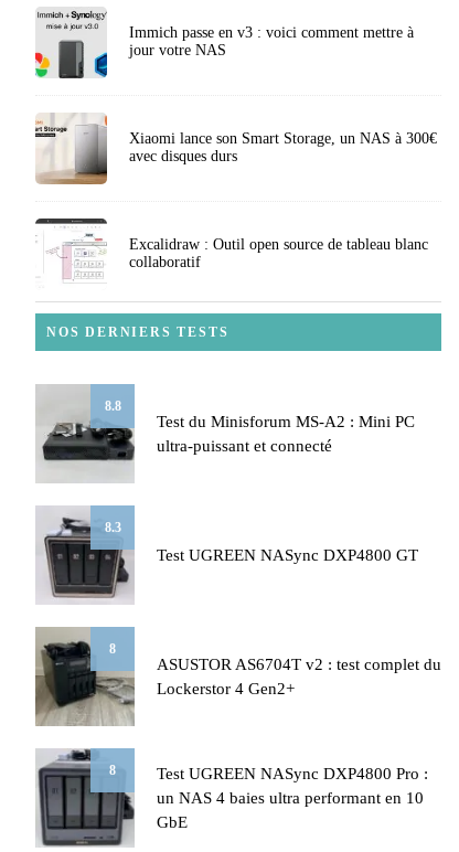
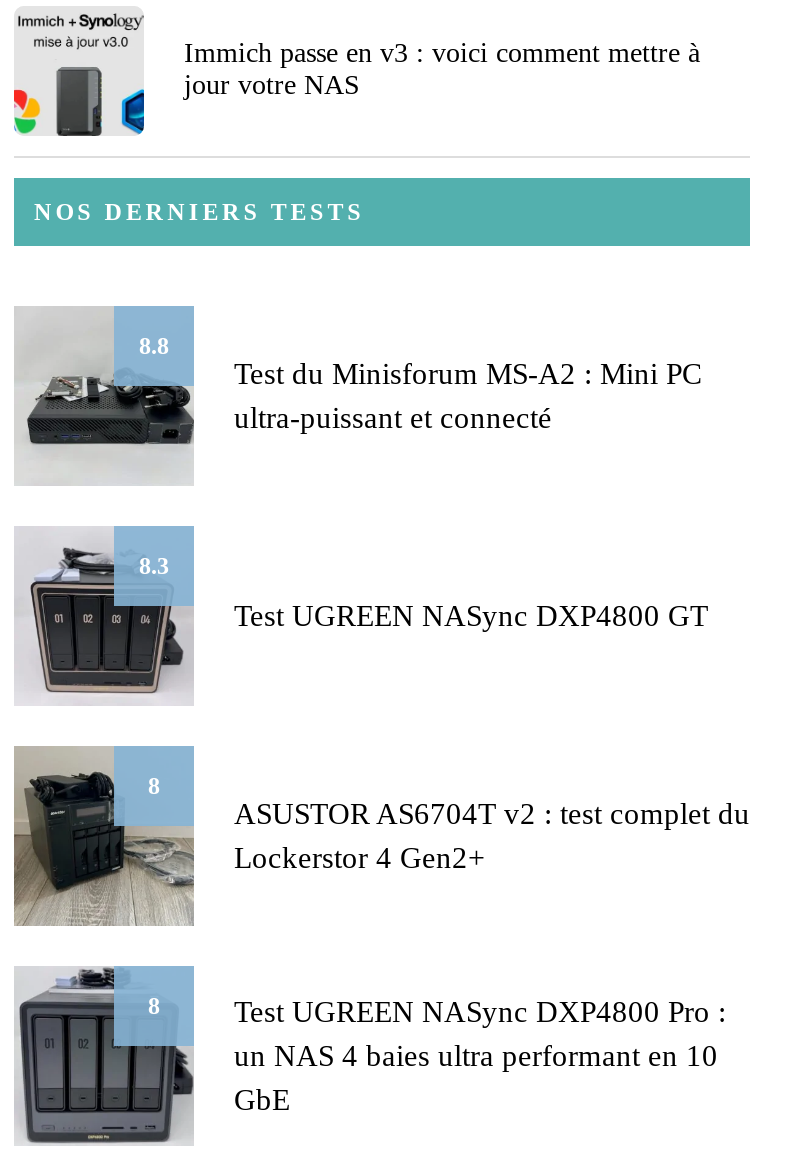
[34,113,437,185] [image] | Xiaomi lance son Smart Storage, un NAS à 300€ | avec disques durs -> none
[35,217,428,279] [image] | Excalidraw : Outil open source de tableau blanc | collaboratif -> none

